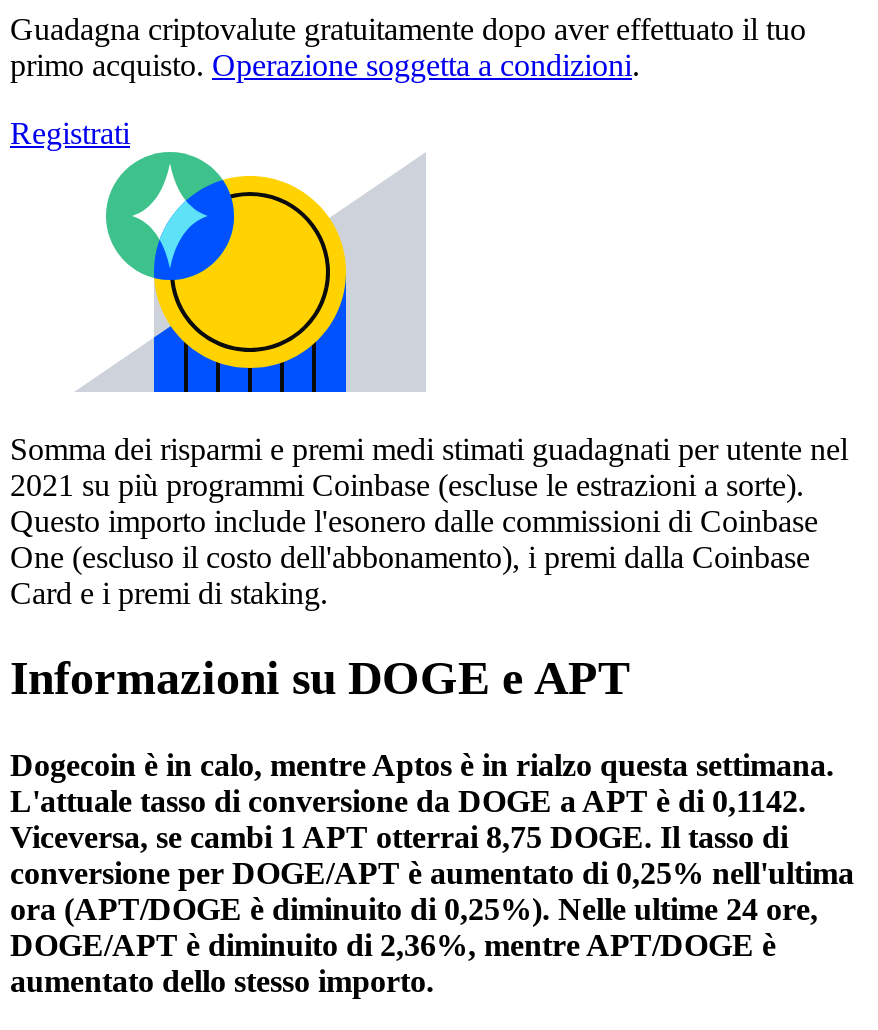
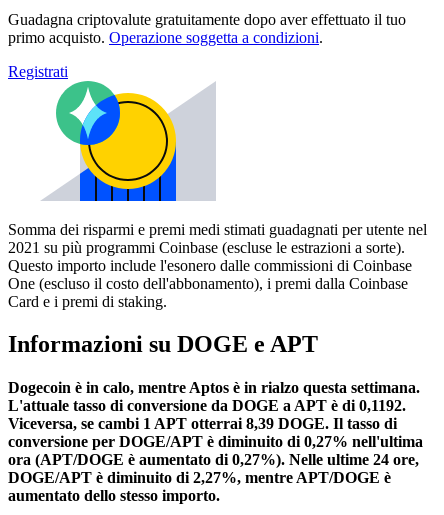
[10,785,806,819] L'attuale tasso di conversione da DOGE a APT è di 0,1142. -> [8,397,406,414] L'attuale tasso di conversione da DOGE a APT è di 0,1192.
[10,821,788,855] Viceversa, se cambi 1 APT otterrai 8,75 DOGE. Il tasso di -> [8,415,397,432] Viceversa, se cambi 1 APT otterrai 8,39 DOGE. Il tasso di
[10,857,854,891] conversione per DOGE/APT è aumentato di 0,25% nell'ultima -> [8,433,423,450] conversione per DOGE/APT è diminuito di 0,27% nell'ultima
[10,893,818,927] ora (APT/DOGE è diminuito di 0,25%). Nelle ultime 24 ore, -> [8,451,419,468] ora (APT/DOGE è aumentato di 0,27%). Nelle ultime 24 ore,
[10,929,776,963] DOGE/APT è diminuito di 2,36%, mentre APT/DOGE è -> [8,469,391,486] DOGE/APT è diminuito di 2,27%, mentre APT/DOGE è

